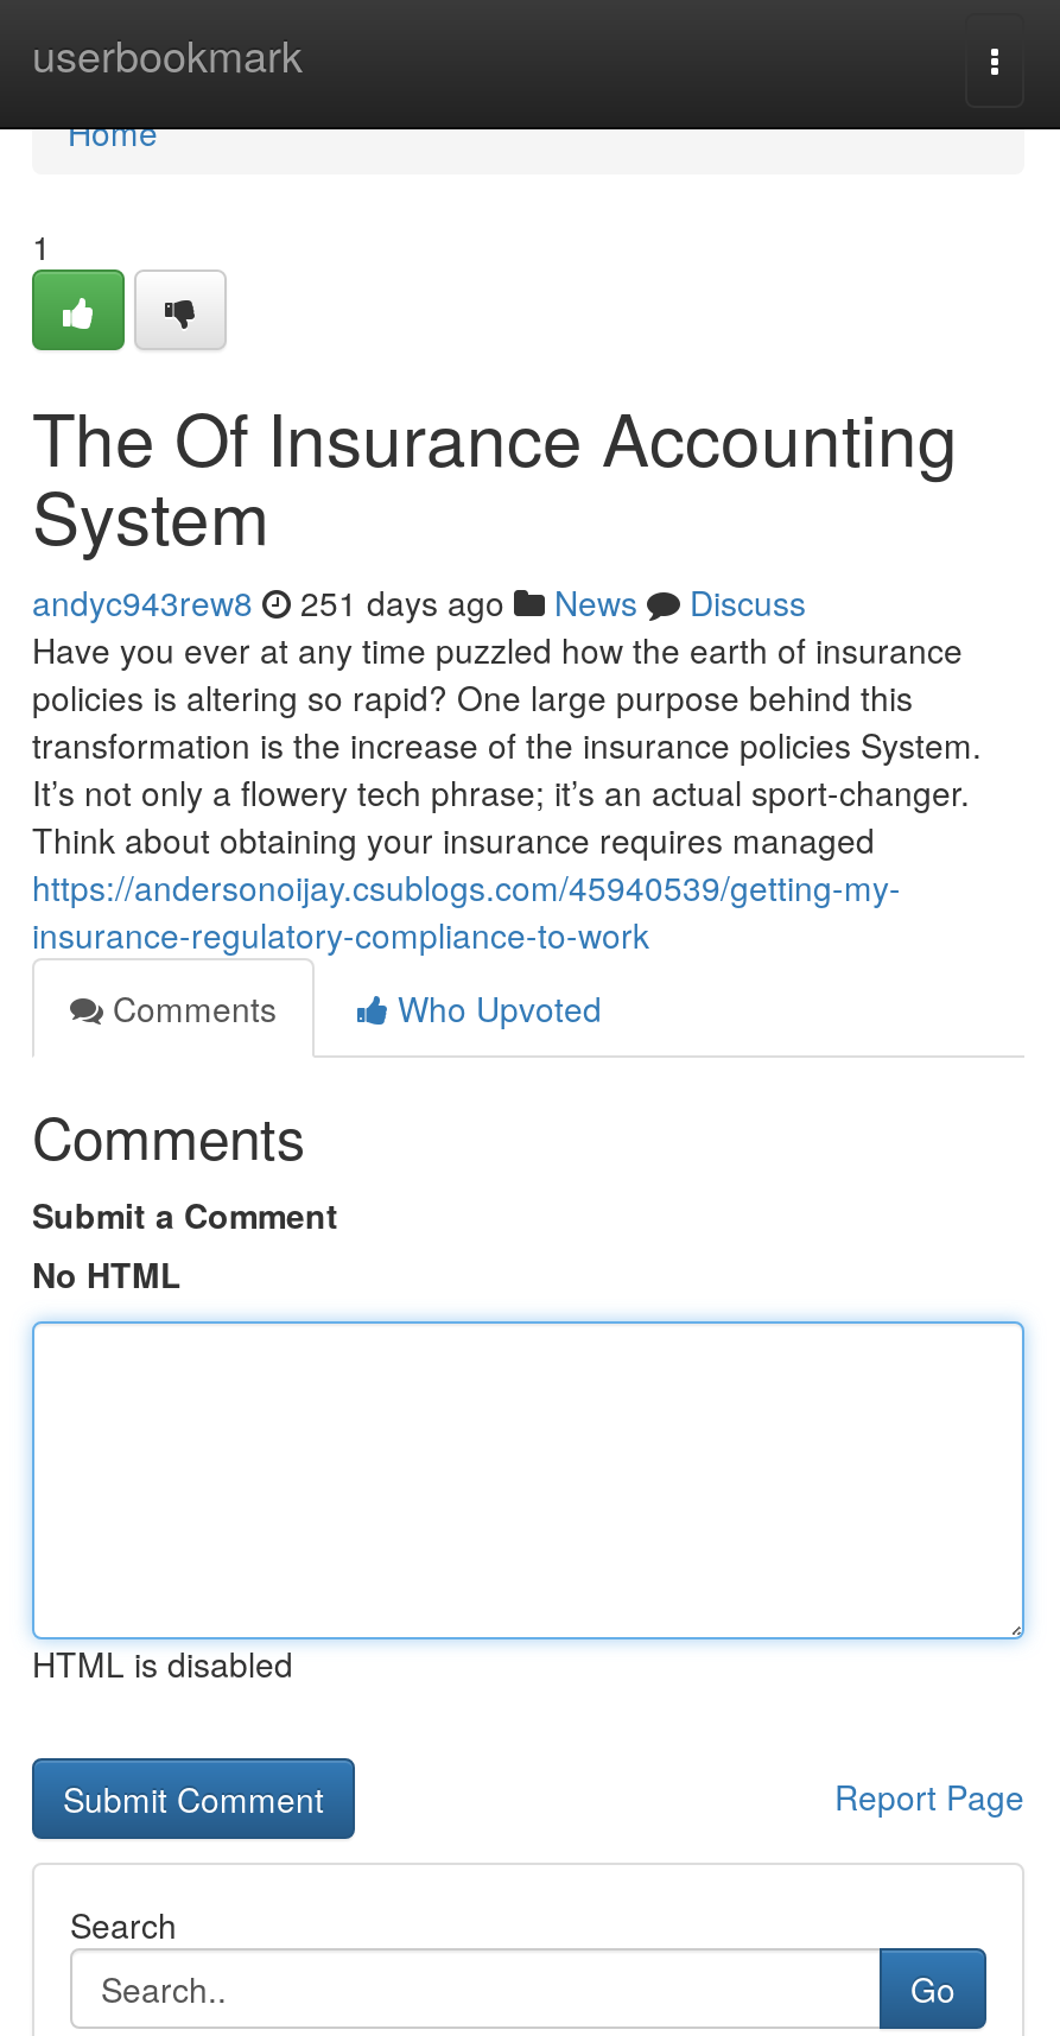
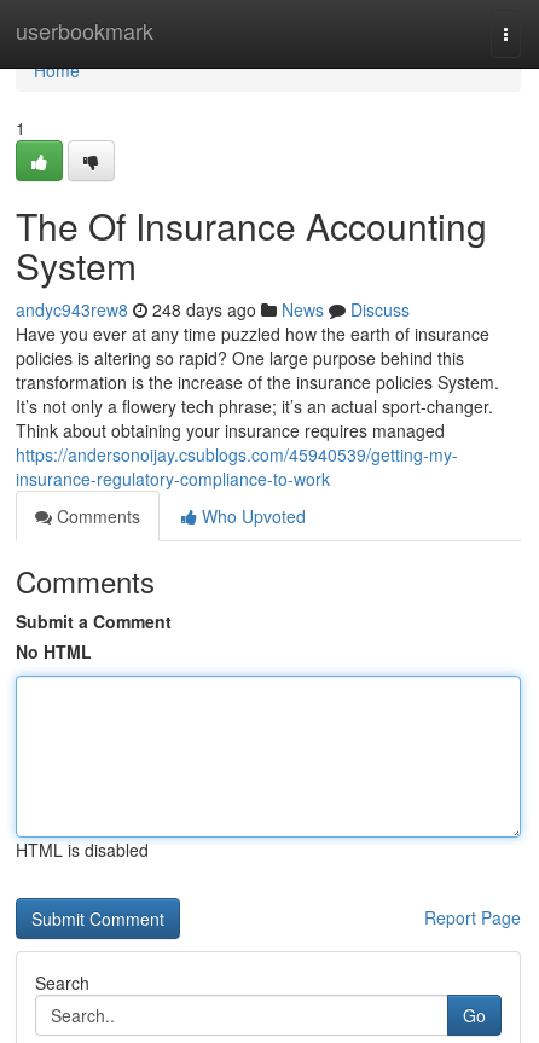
[32,578,806,626] andyc943rew8 251 days ago News Discuss -> [16,297,410,321] andyc943rew8 248 days ago News Discuss

